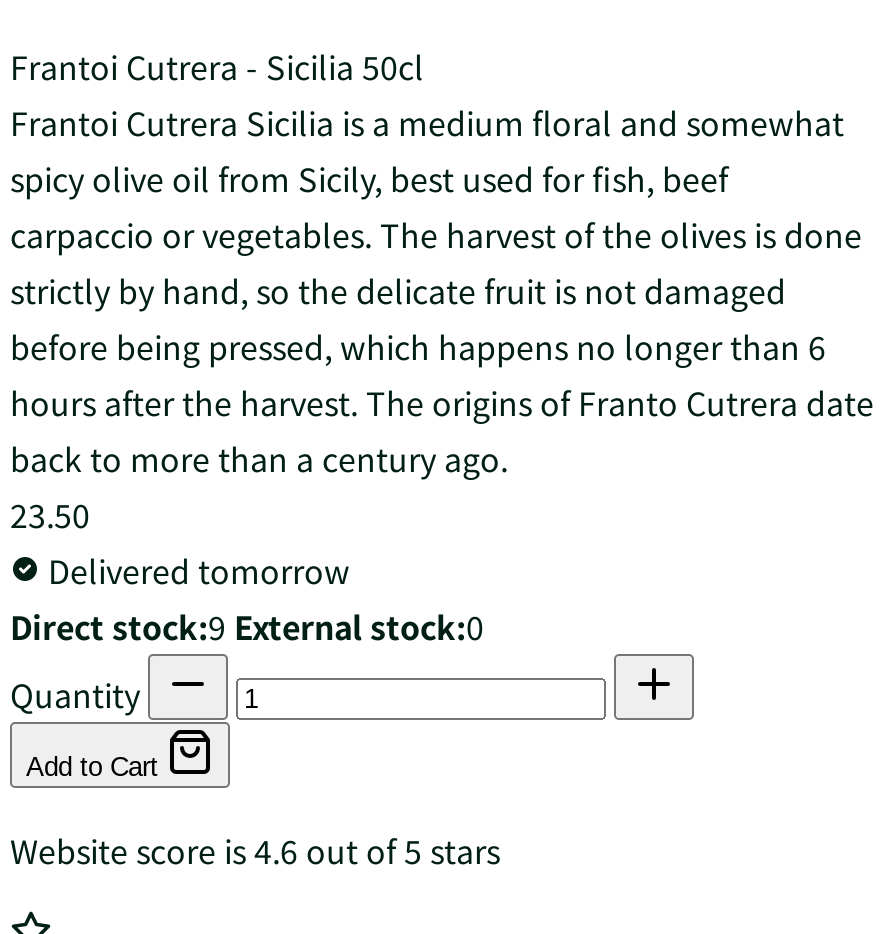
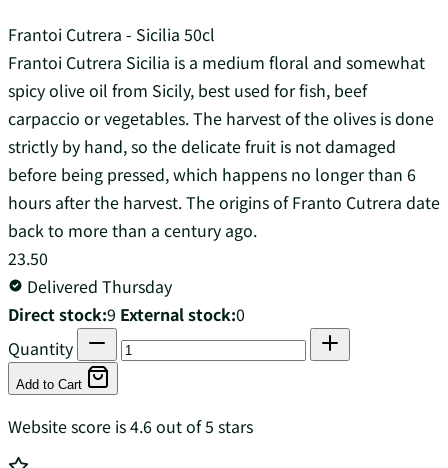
[40,546,350,594] Delivered tomorrow -> [23,274,172,298] Delivered Thursday

